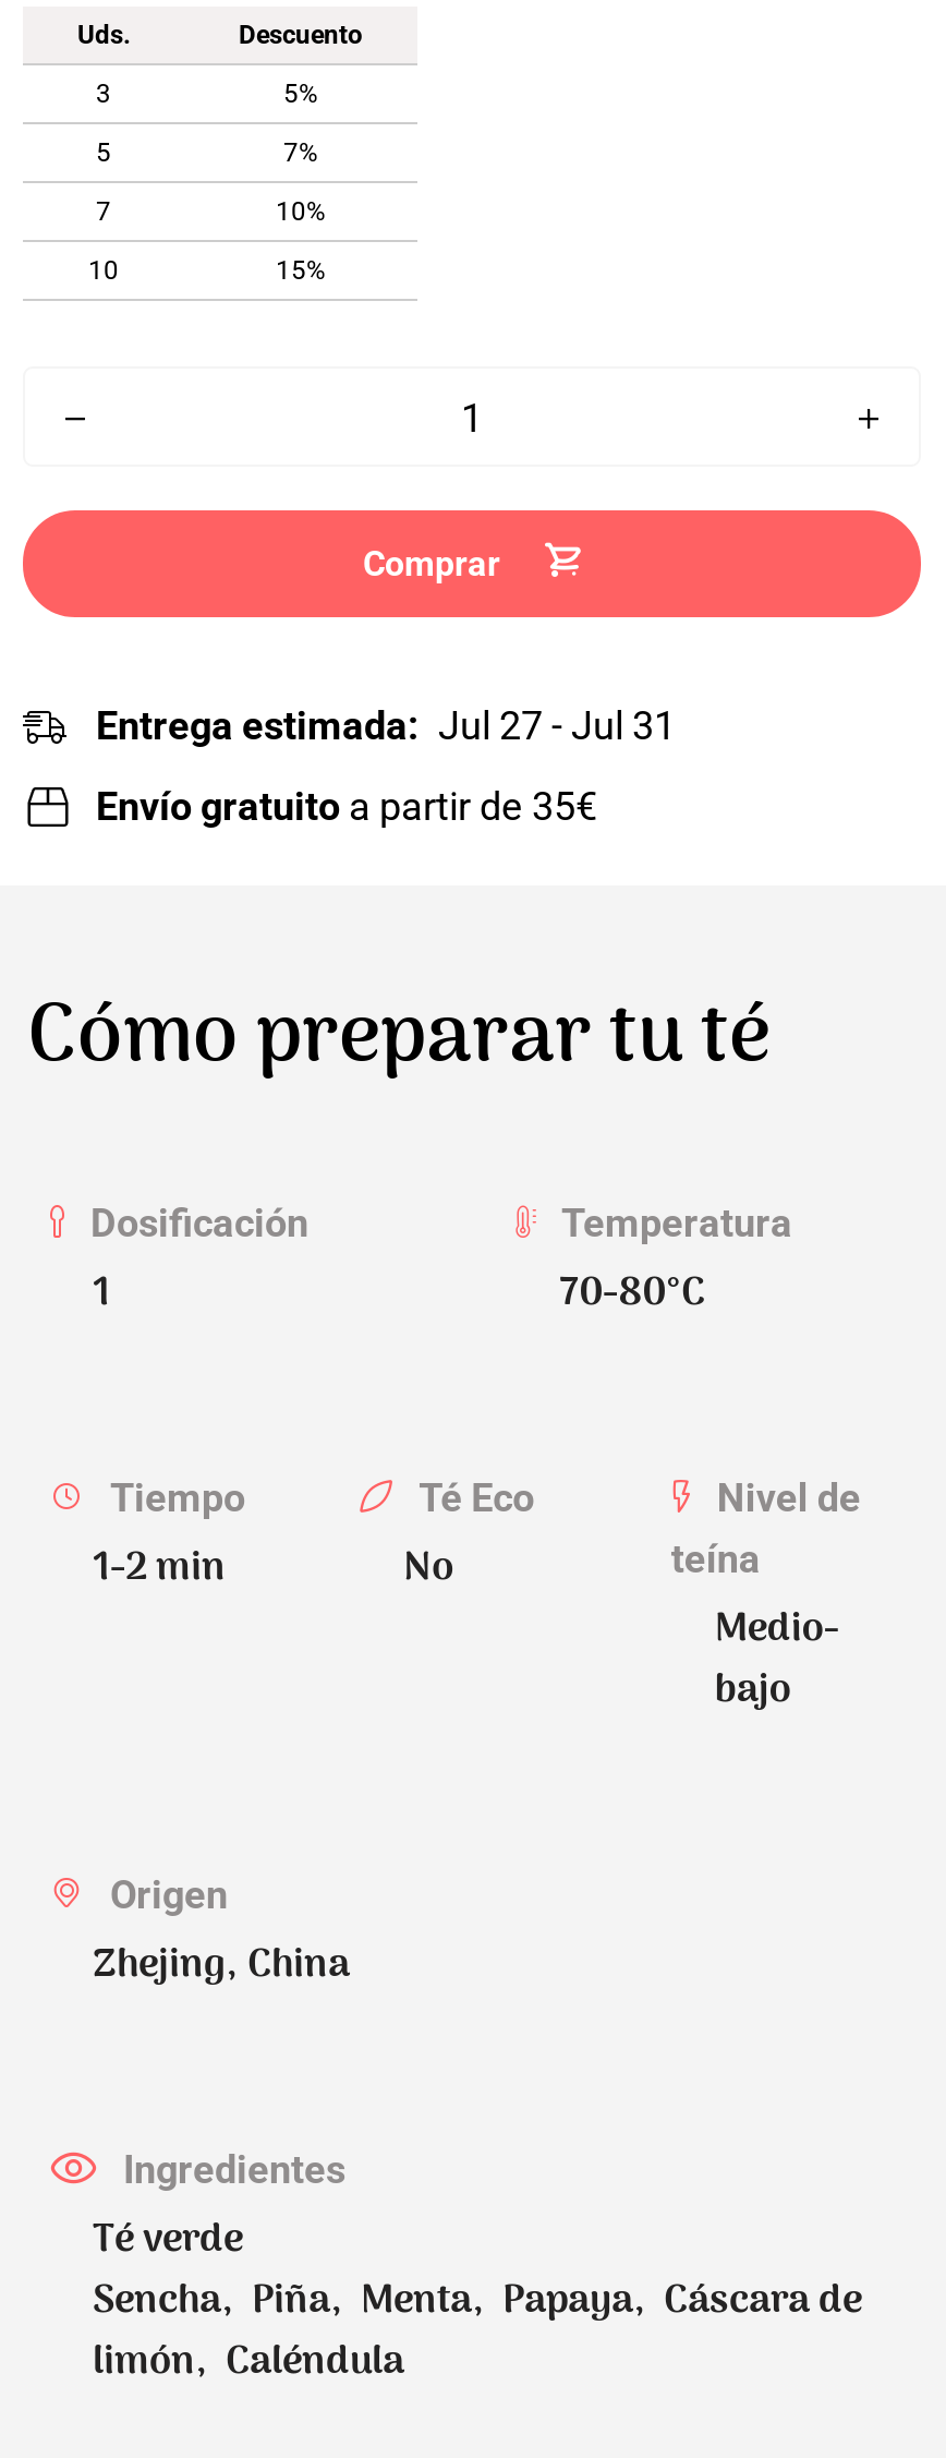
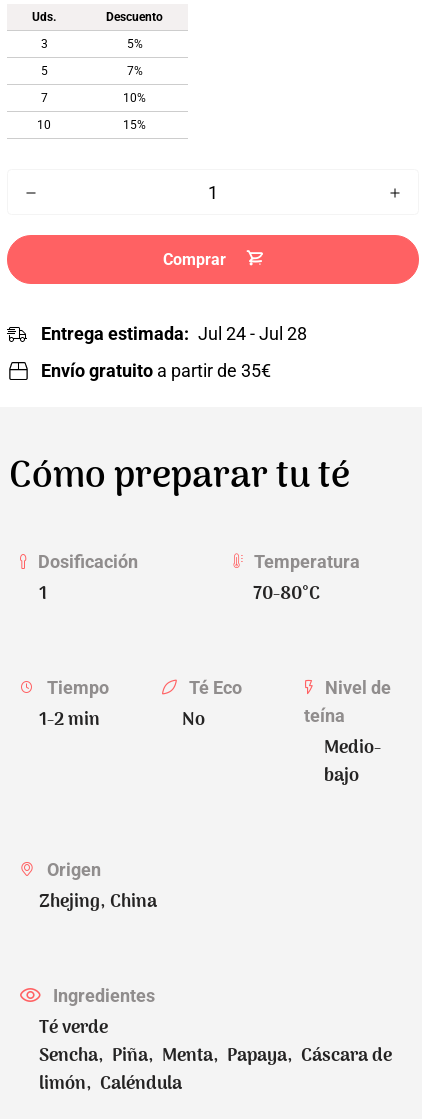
[96,702,676,747] Entrega estimada: Jul 27 - Jul 31 -> [40,323,306,344] Entrega estimada: Jul 24 - Jul 28

